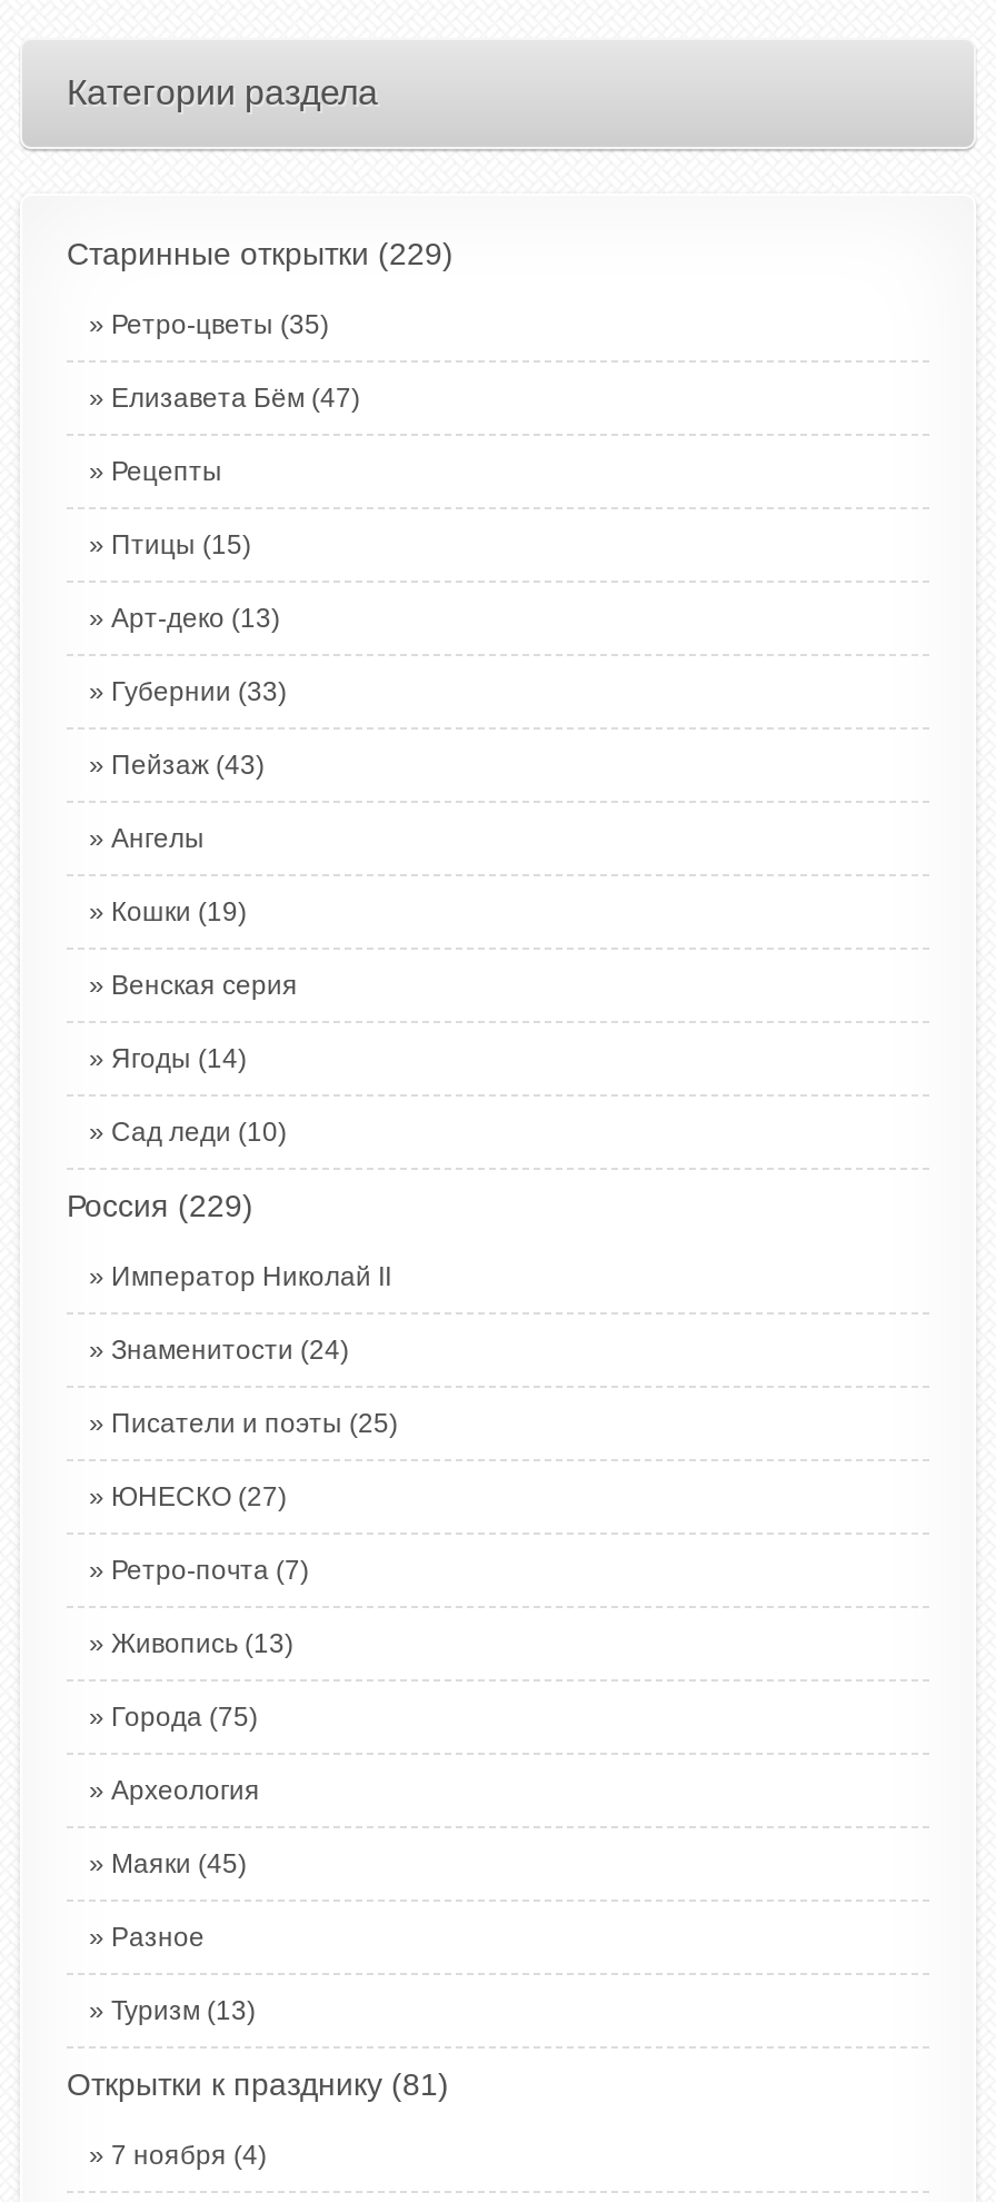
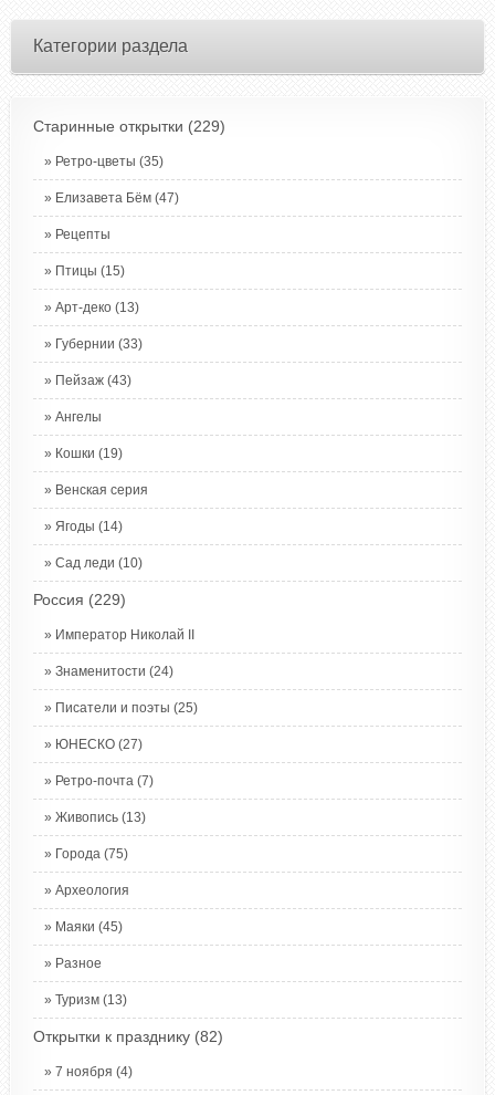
[67,2065,449,2101] Открытки к празднику (81) -> [33,1027,223,1045] Открытки к празднику (82)

